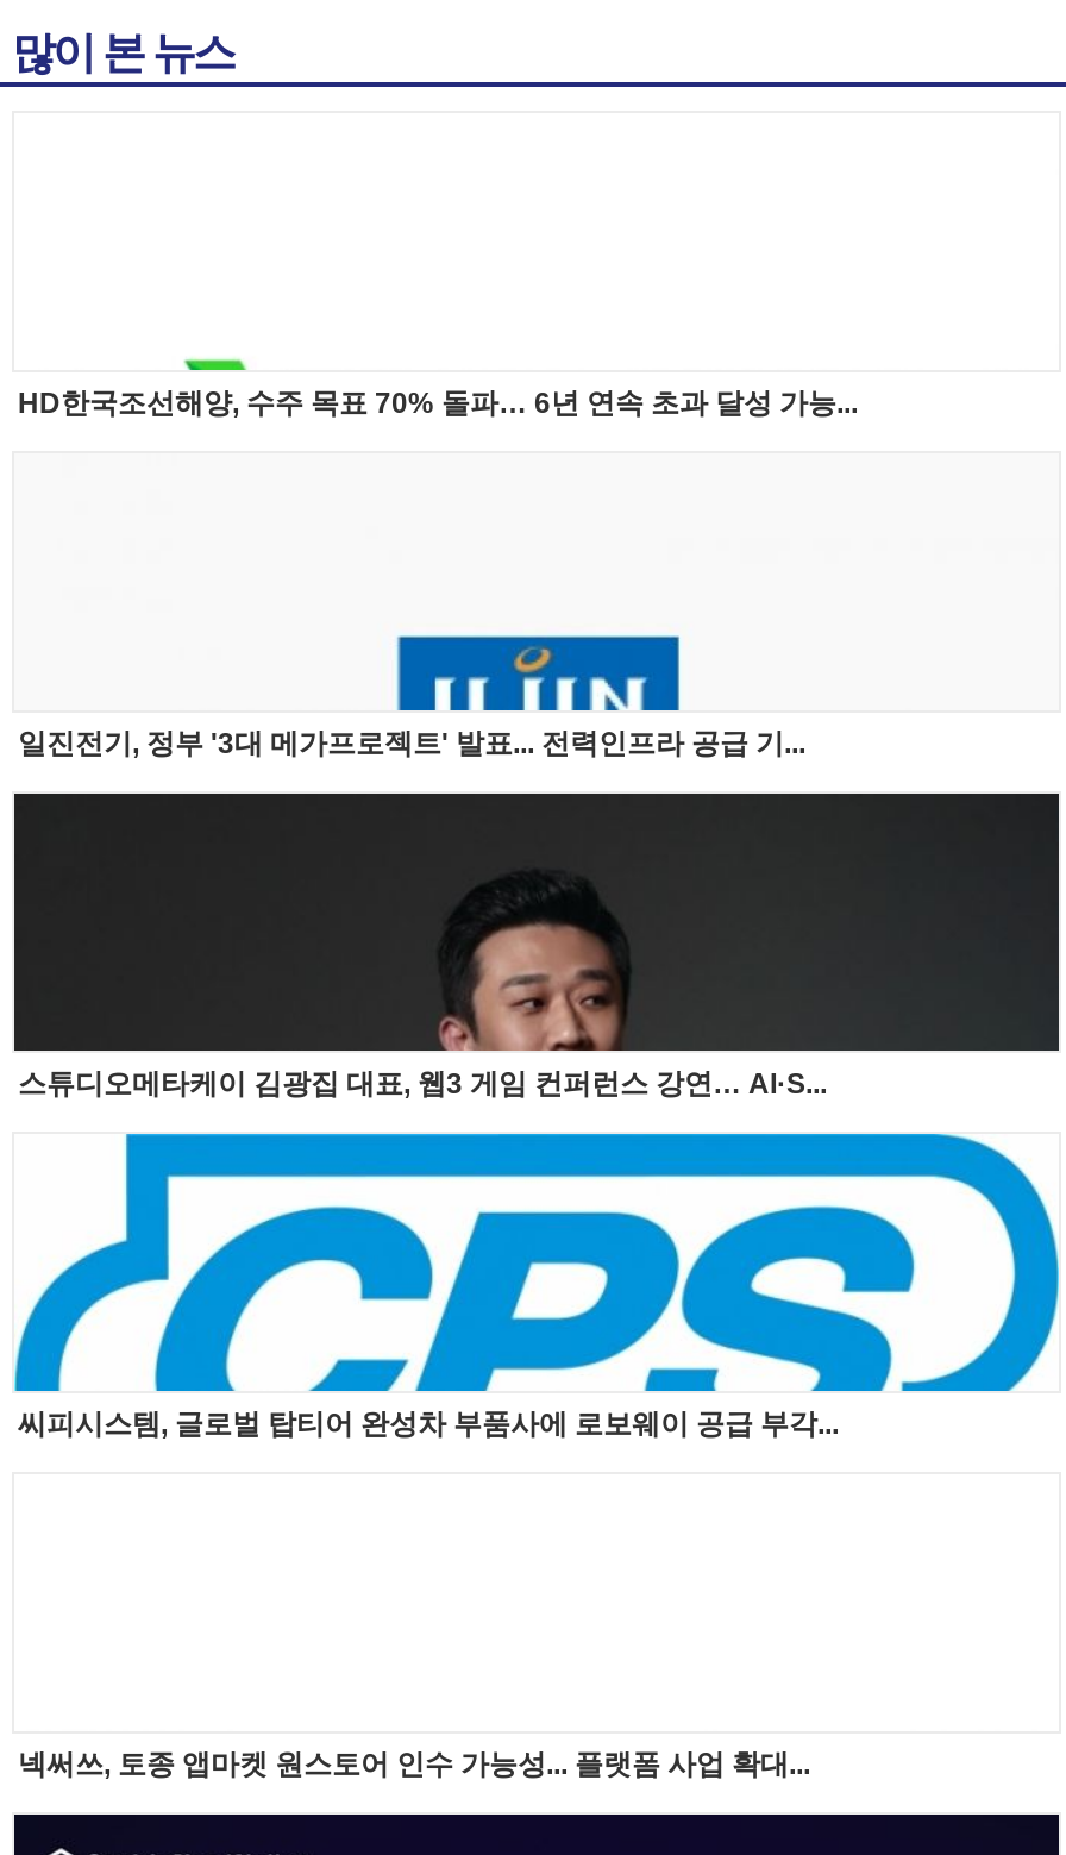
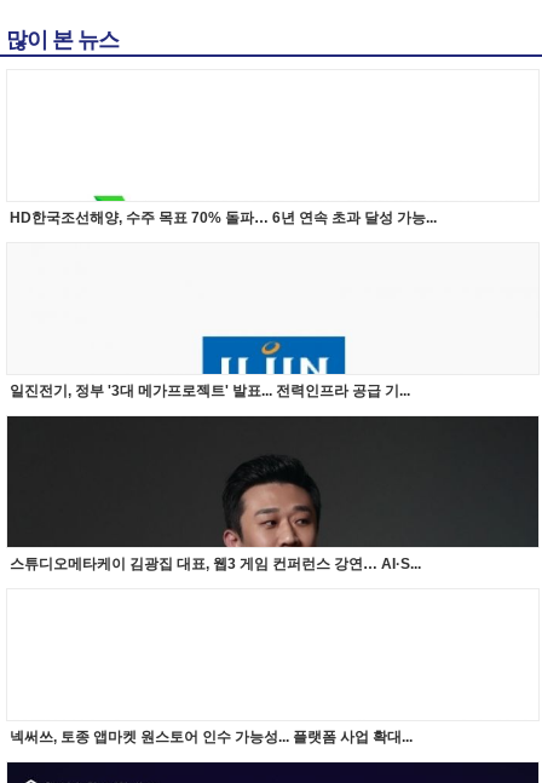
[12,1132,1059,1442] [image] | 씨피시스템, 글로벌 탑티어 완성차 부품사에 로보웨이 공급 부각... -> none

